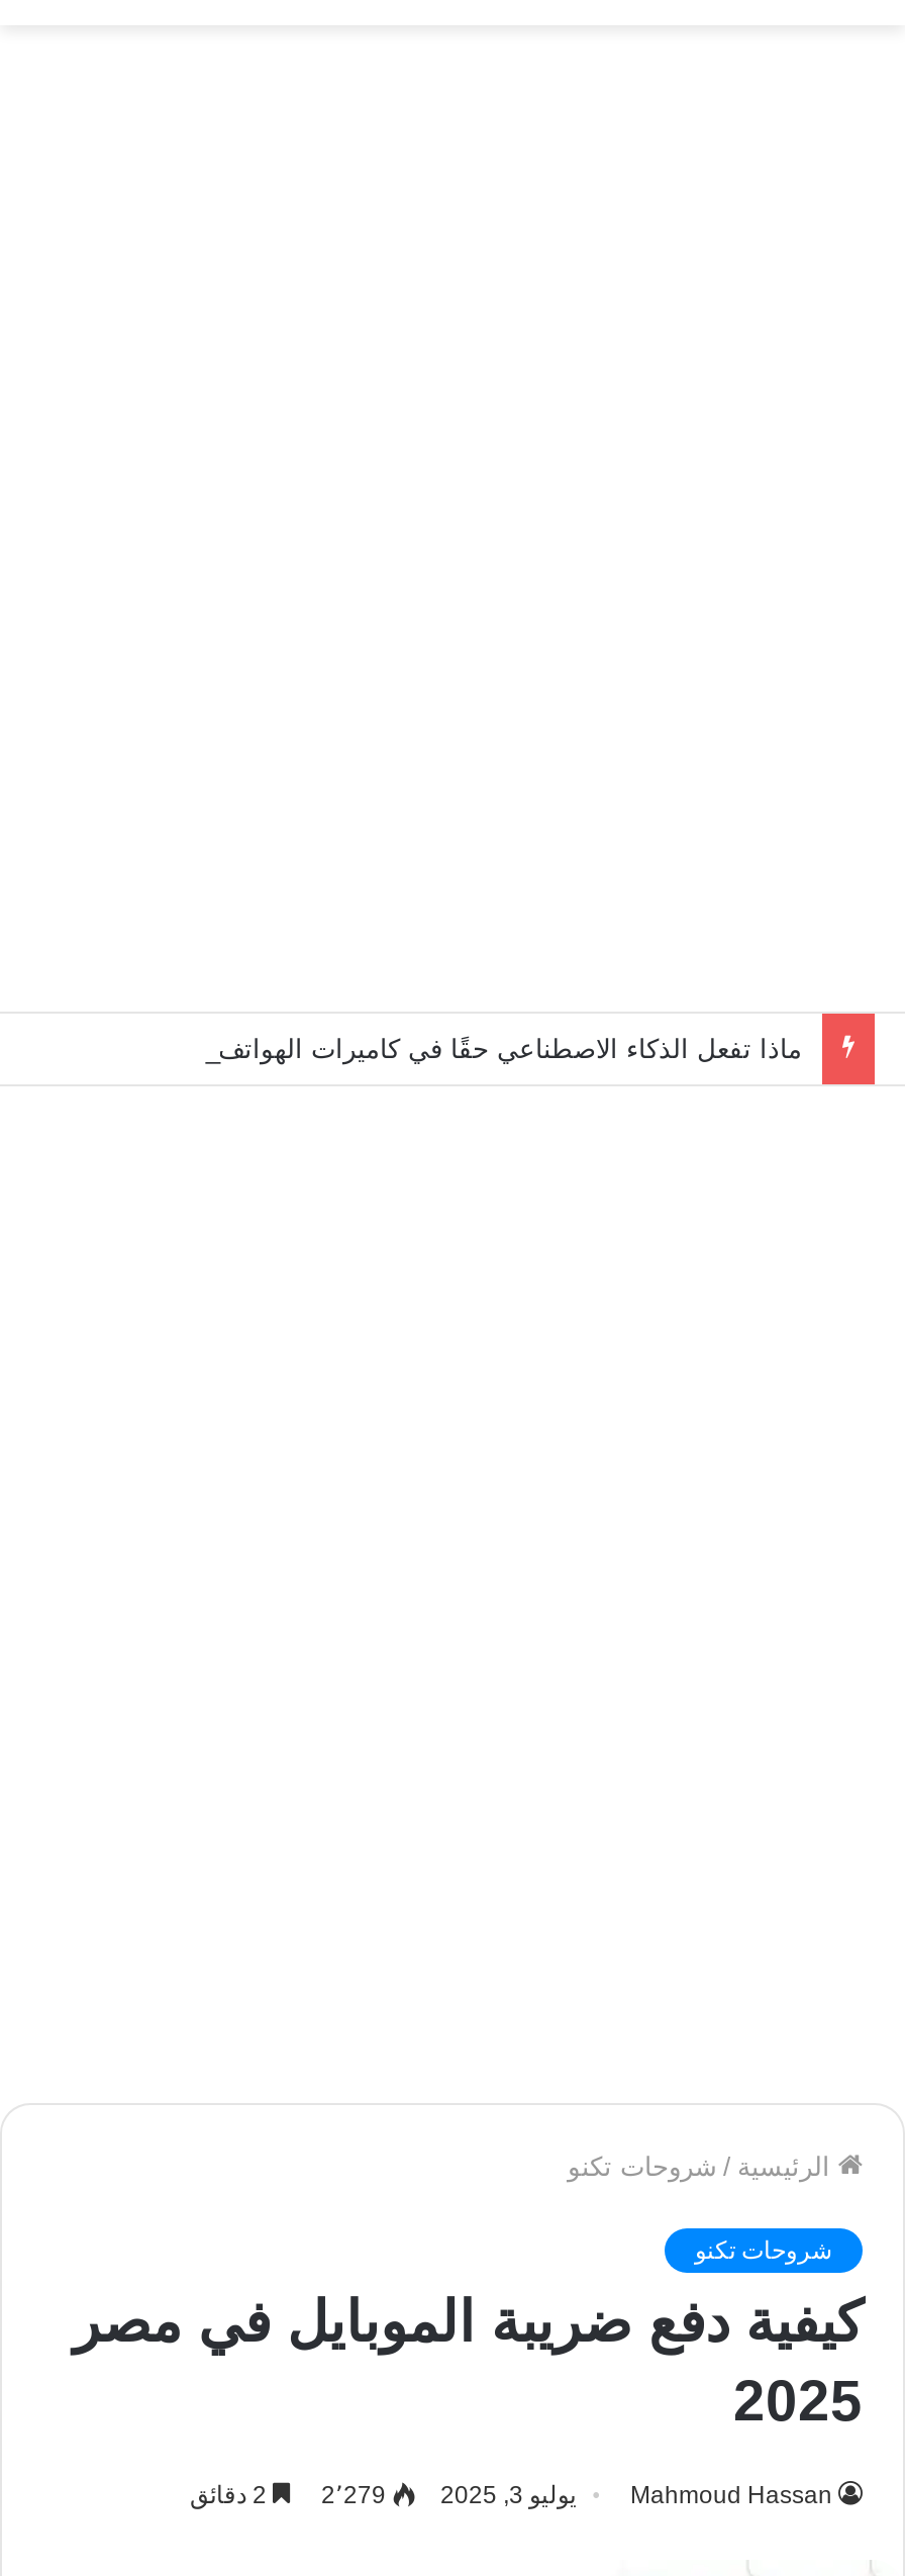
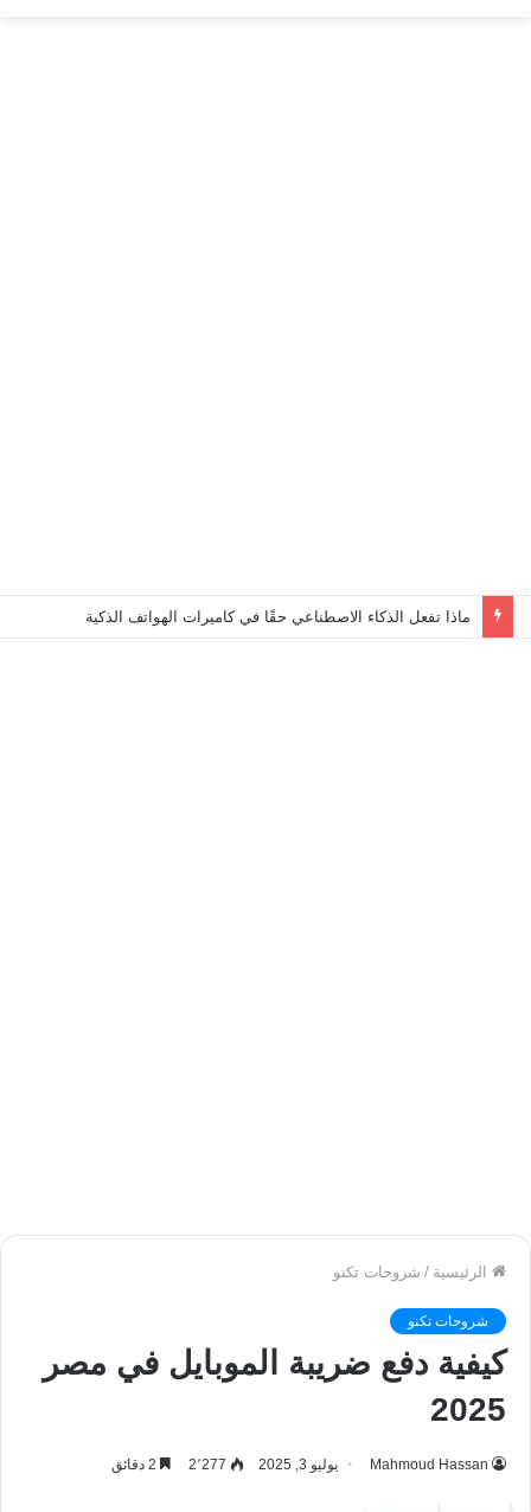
[321,2480,386,2509] 2٬279 -> [188,1456,226,1473] 2٬277

